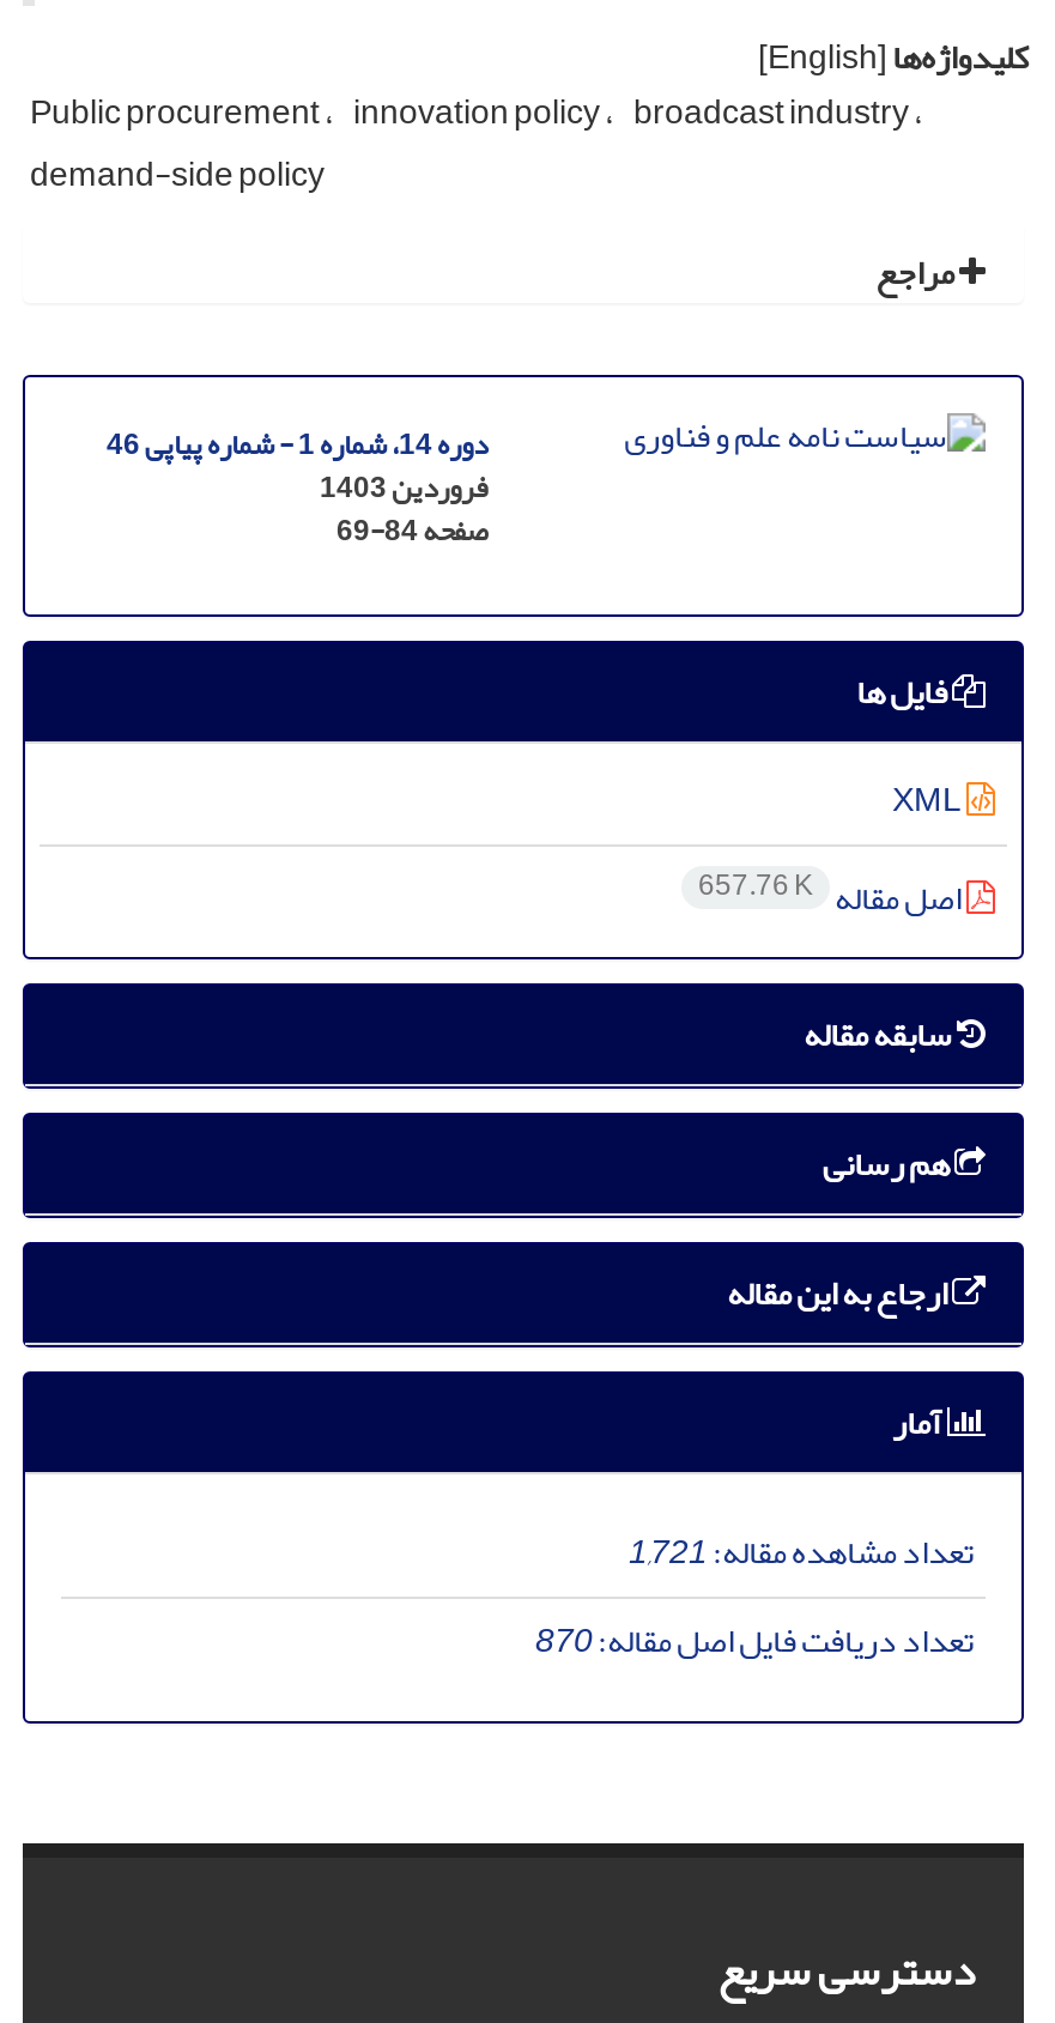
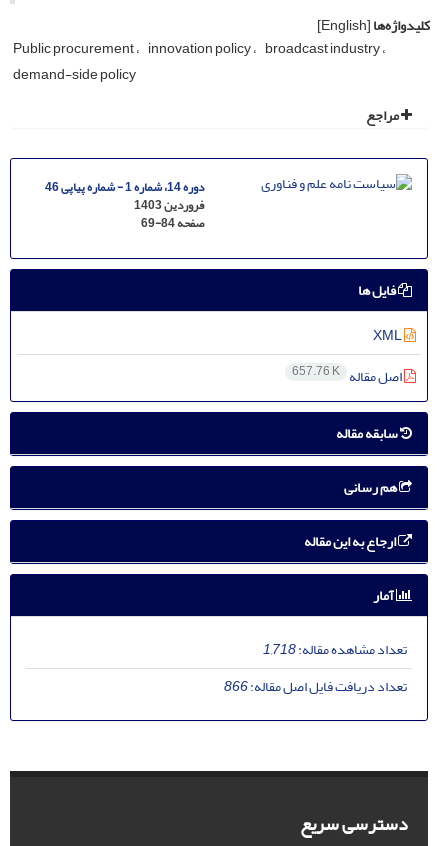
[629,1519,974,1584] تعداد مشاهده مقاله:1,721 -> [263,636,407,663] تعداد مشاهده مقاله:1,718
[535,1608,974,1672] تعداد دریافت فایل اصل مقاله:870 -> [224,673,407,700] تعداد دریافت فایل اصل مقاله:866

